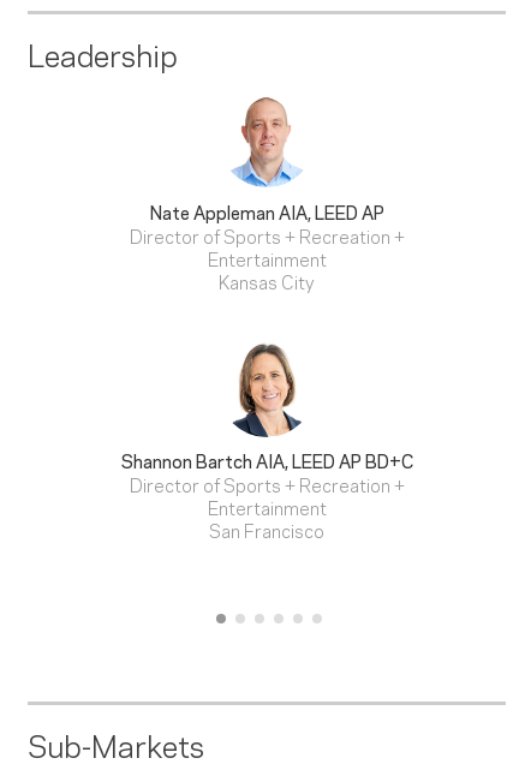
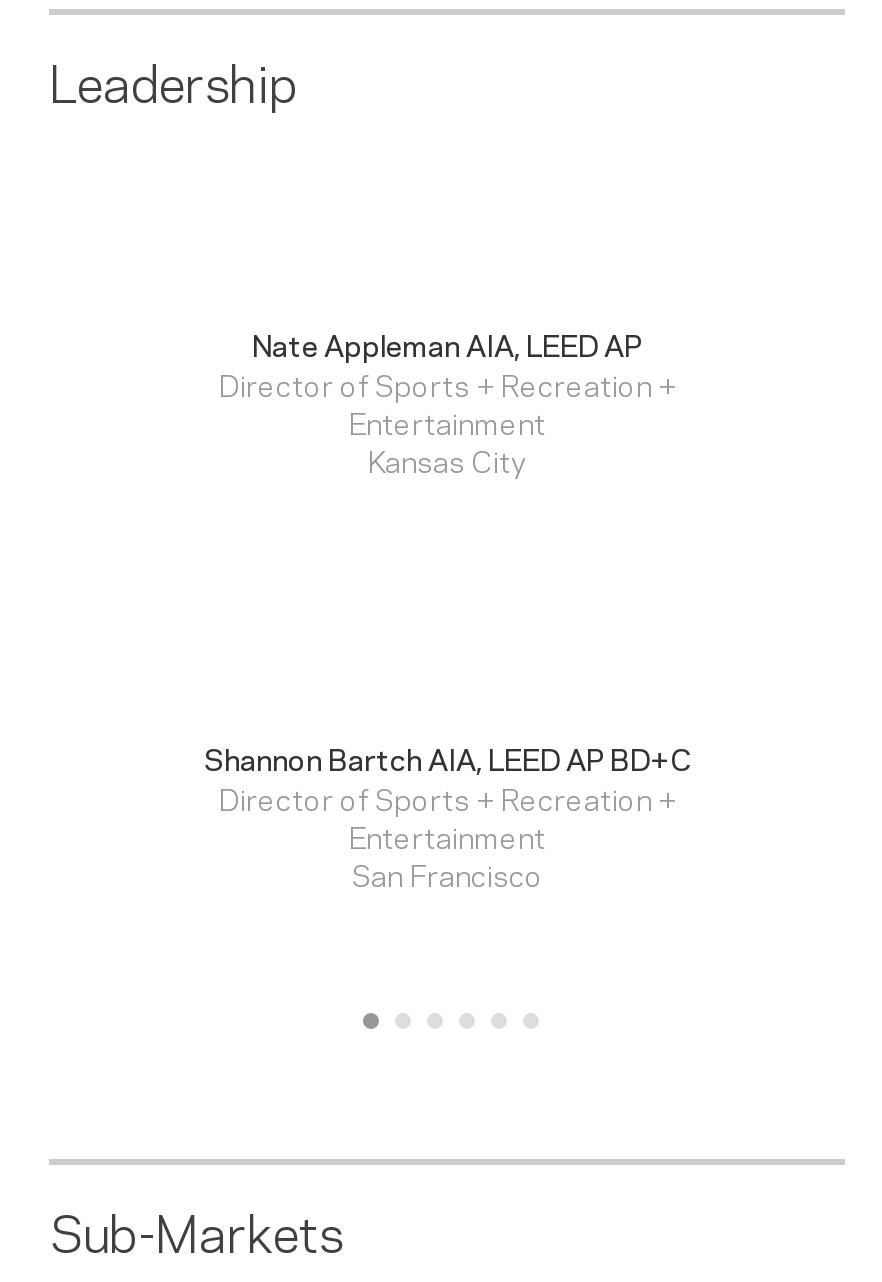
[231,96,303,189] [image] -> none
[232,342,303,438] [image] -> none

